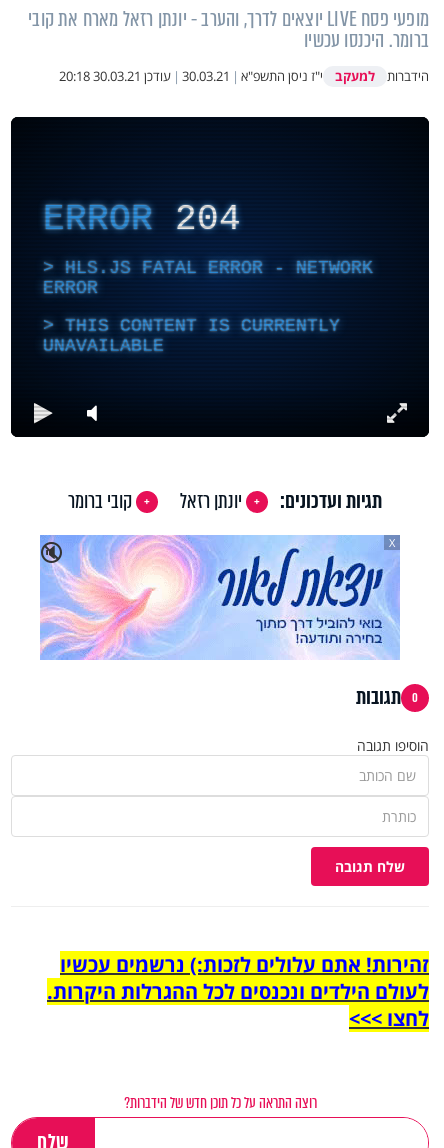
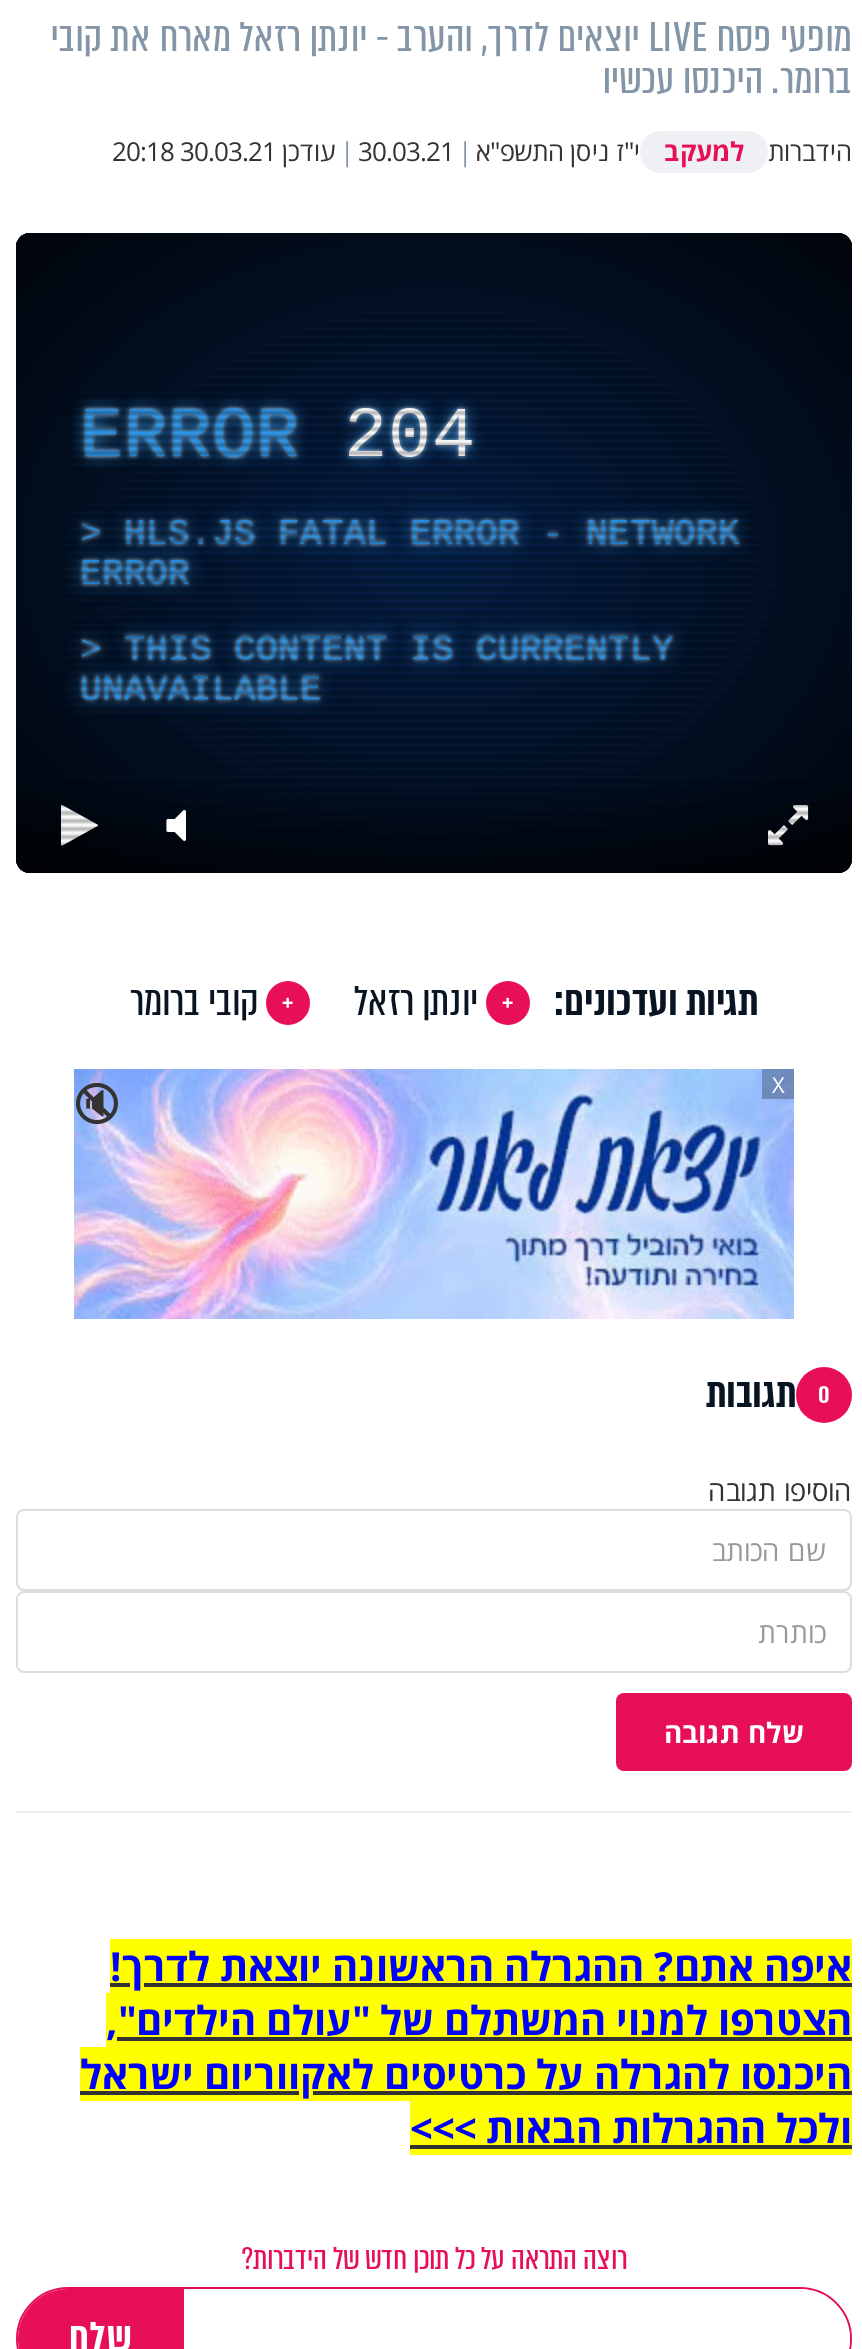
[47,951,429,1032] זהירות! אתם עלולים לזכות:) נרשמים עכשיו | לעולם הילדים ונכנסים לכל ההגרלות היקרות. | לחצו >>> -> [80,1939,852,2155] איפה אתם? ההגרלה הראשונה יוצאת לדרך! | הצטרפו למנוי המשתלם של "עולם הילדים", | היכנסו להגרלה על כרטיסים לאקווריום ישראל | ולכל ההגרלות הבאות >>>

